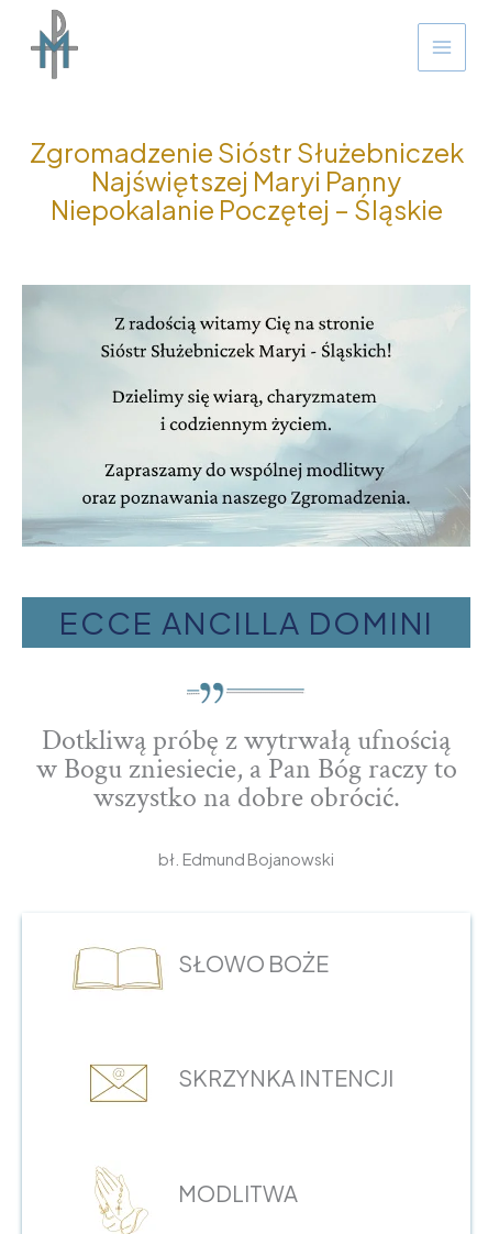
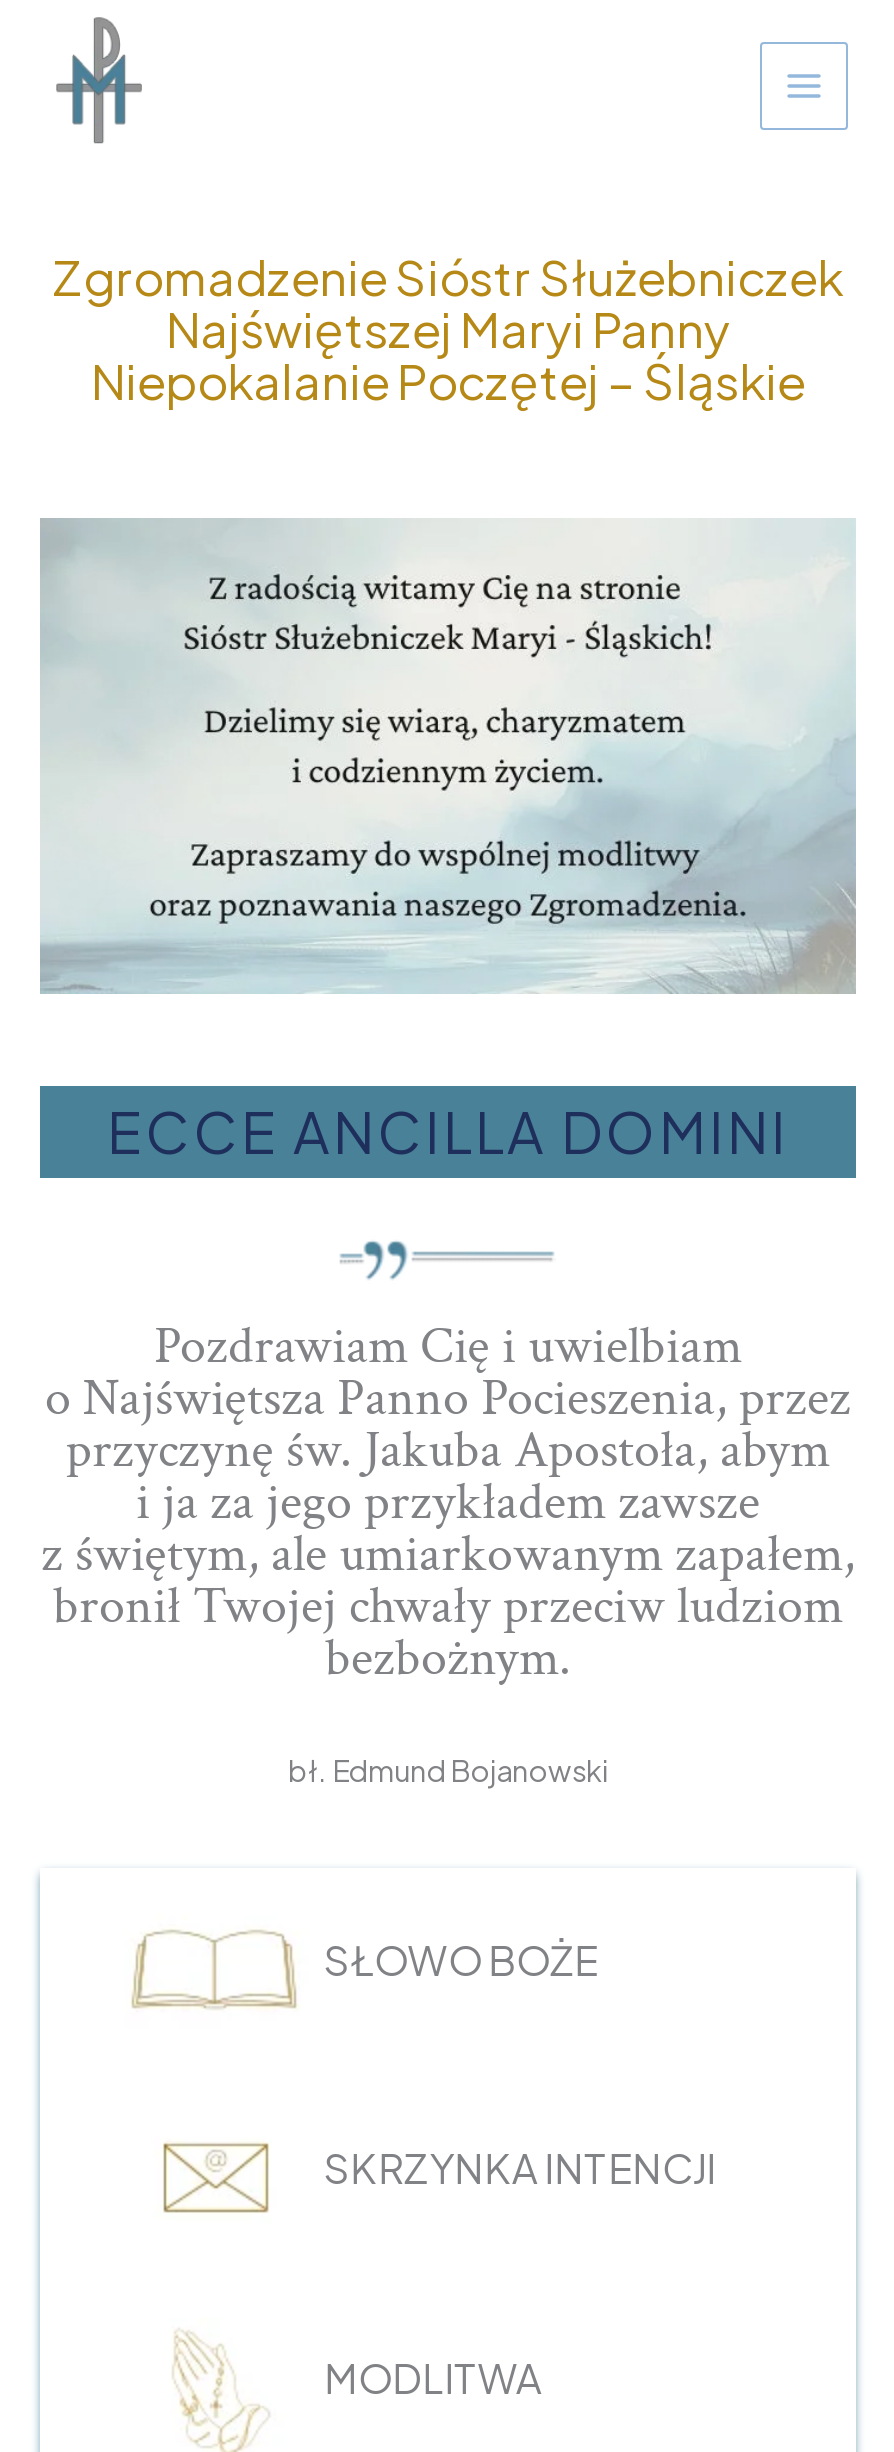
[36,722,457,816] Dotkliwą próbę z wytrwałą ufnością | w Bogu zniesiecie, a Pan Bóg raczy to | wszystko na dobre obrócić. -> [41,1312,855,1692] Pozdrawiam Cię i uwielbiam | o Najświętsza Panno Pocieszenia, przez | przyczynę św. Jakuba Apostoła, abym | i ja za jego przykładem zawsze | z świętym, ale umiarkowanym zapałem, | bronił Twojej chwały przeciw ludziom | bezbożnym.

